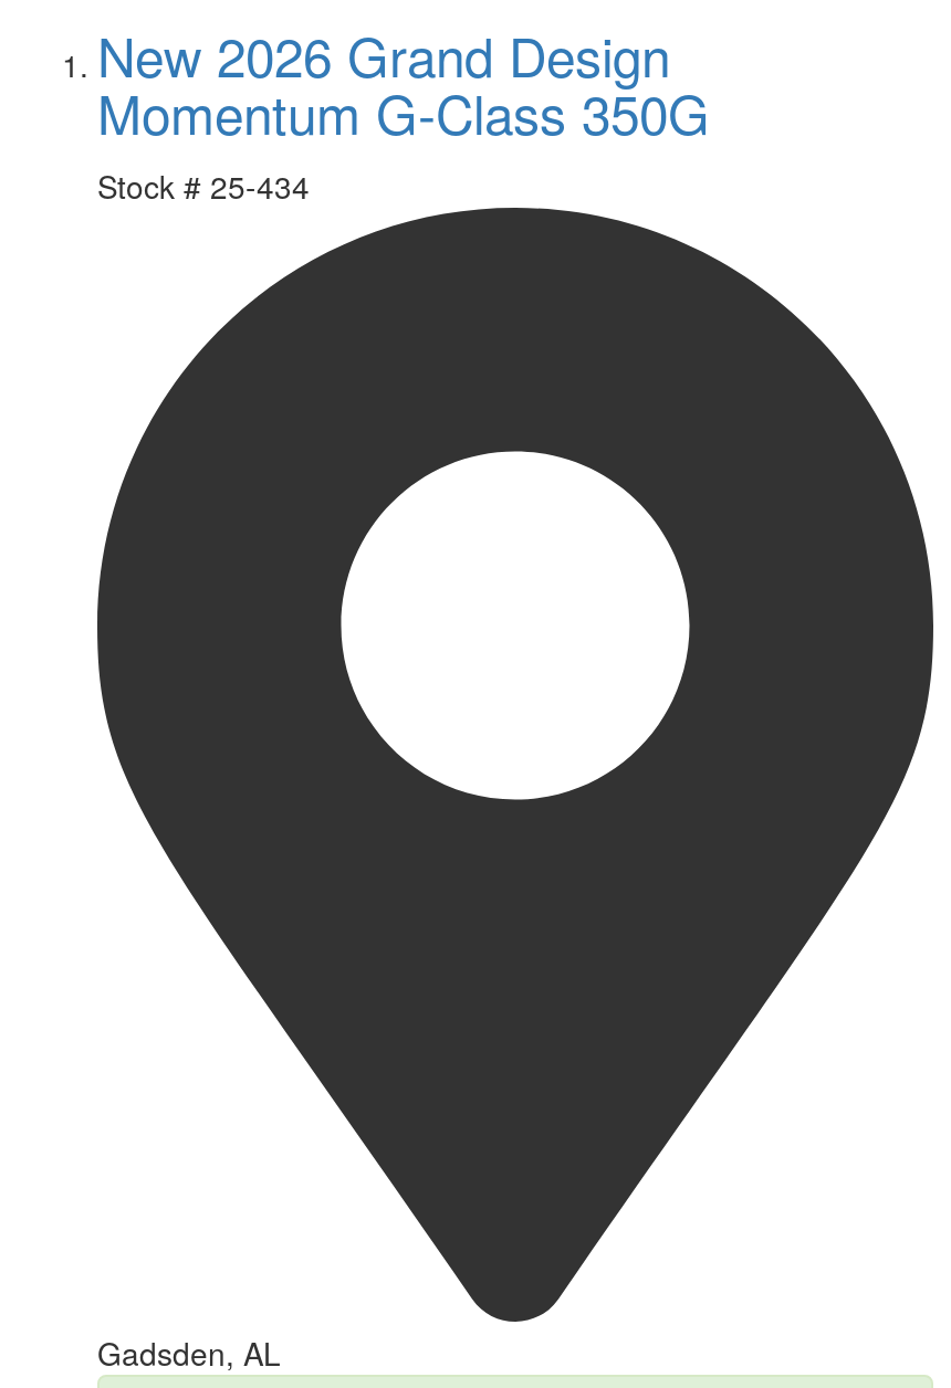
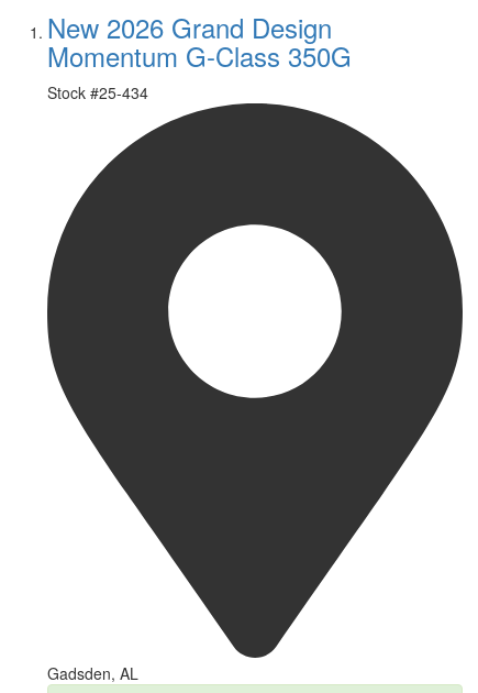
[97,163,310,207] Stock # 25-434 -> [47,81,148,103] Stock #25-434

